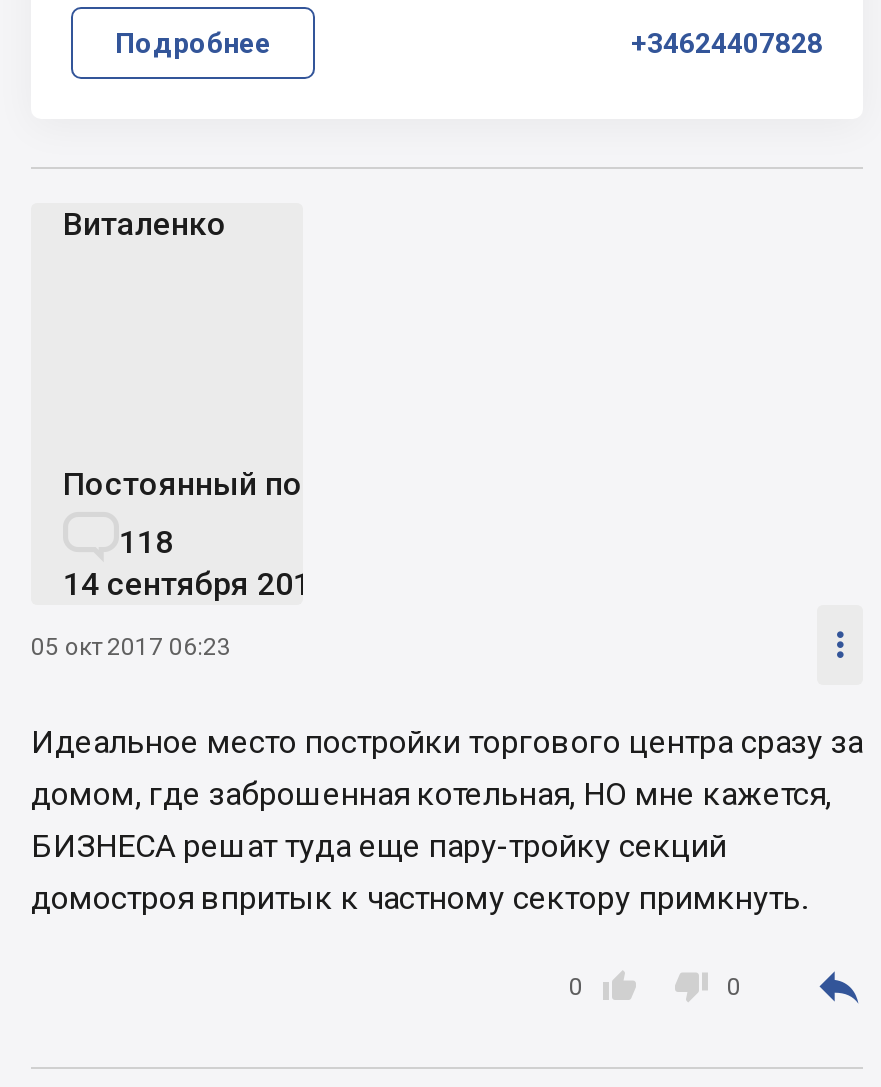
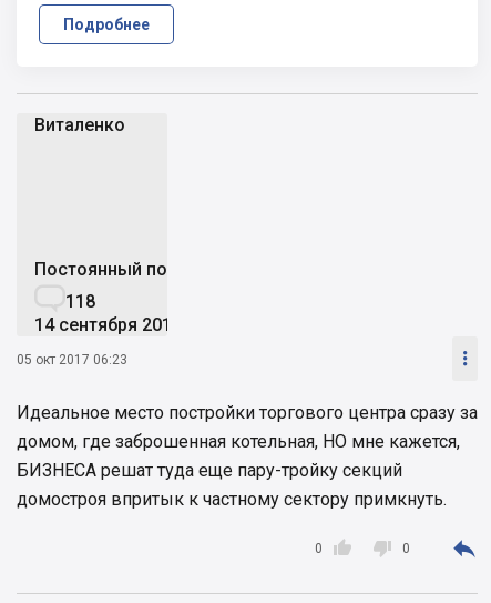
[631,27,823,59] +34624407828 -> none

